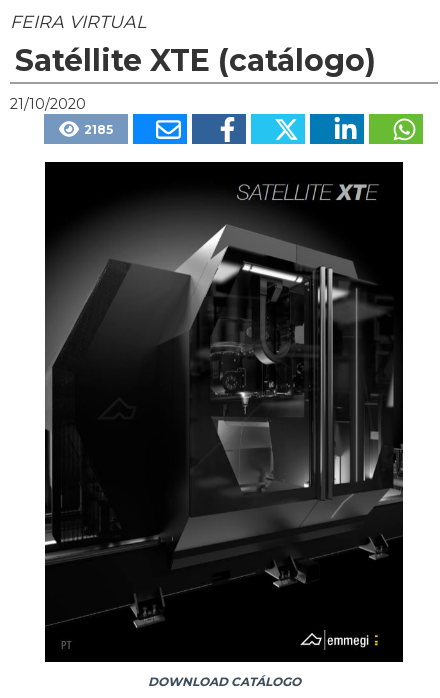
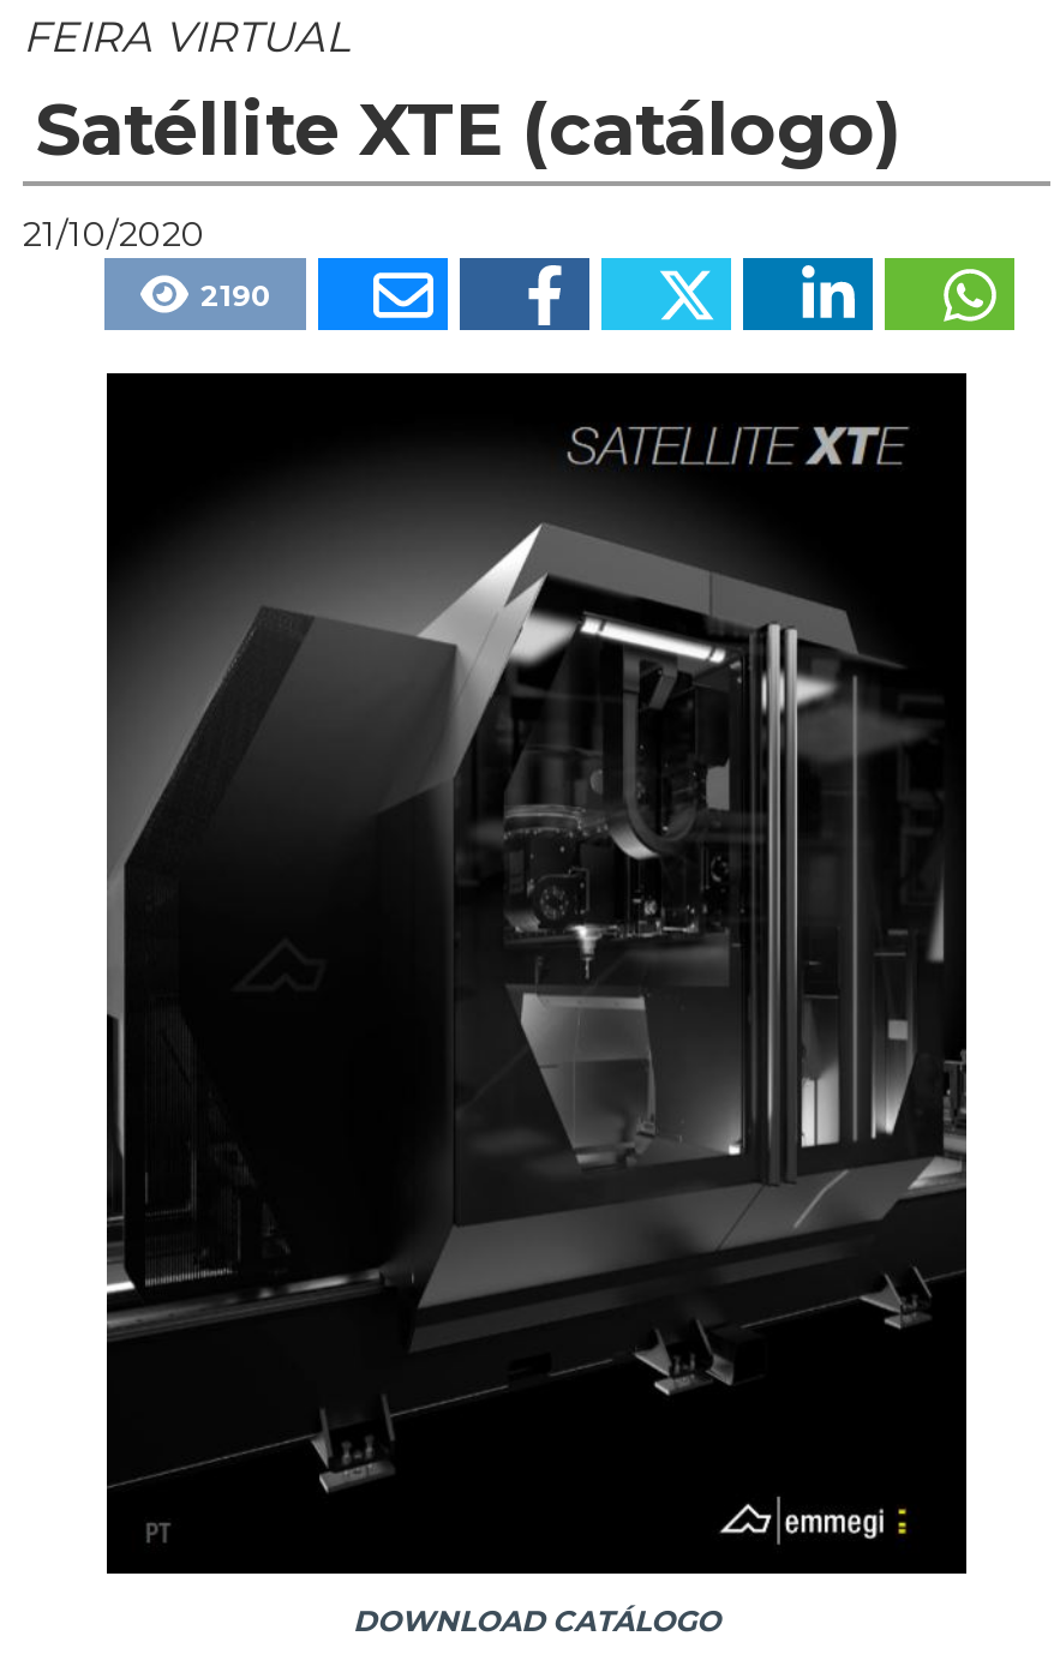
[84,122,113,137] 2185 -> [200,277,273,313] 2190

